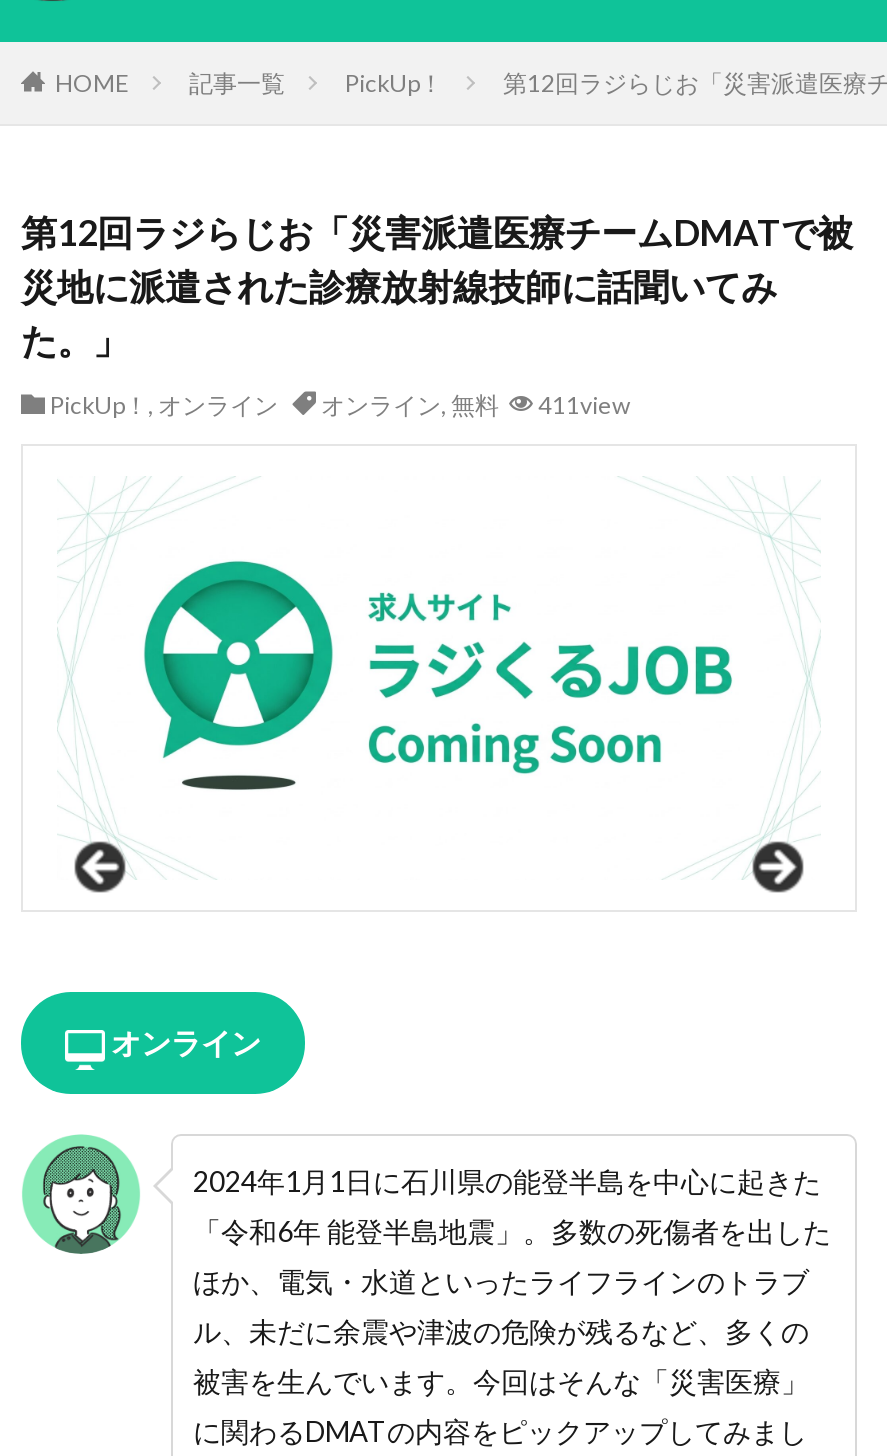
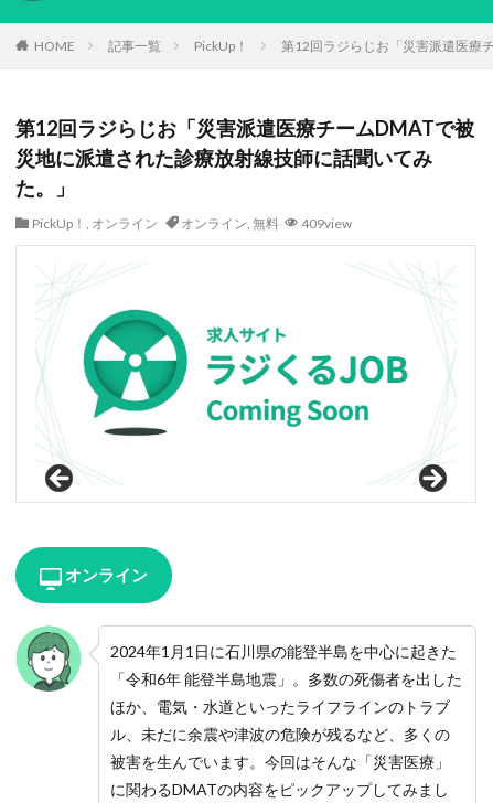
[50,390,630,420] PickUp！,オンライン オンライン,無料 411view -> [31,215,351,232] PickUp！,オンライン オンライン,無料 409view

